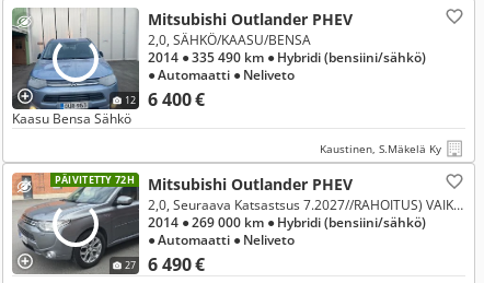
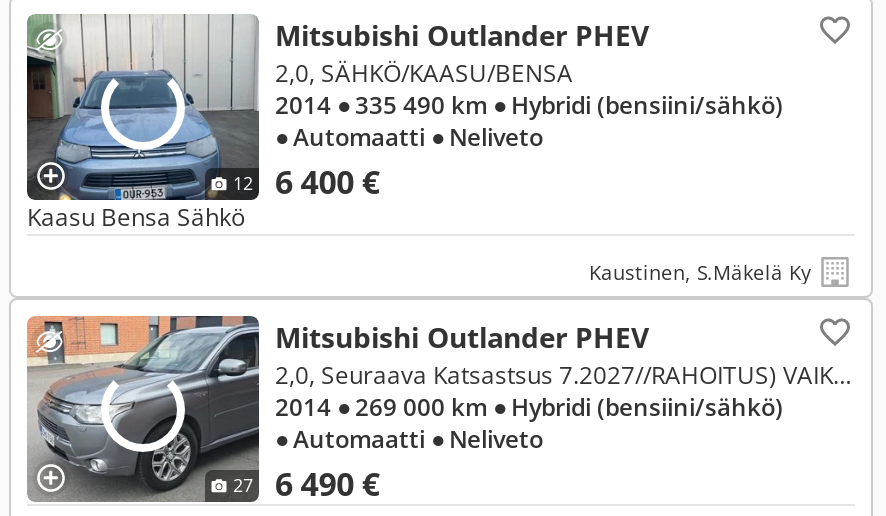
[55,173,135,187] PÄIVITETTY 72H -> none

